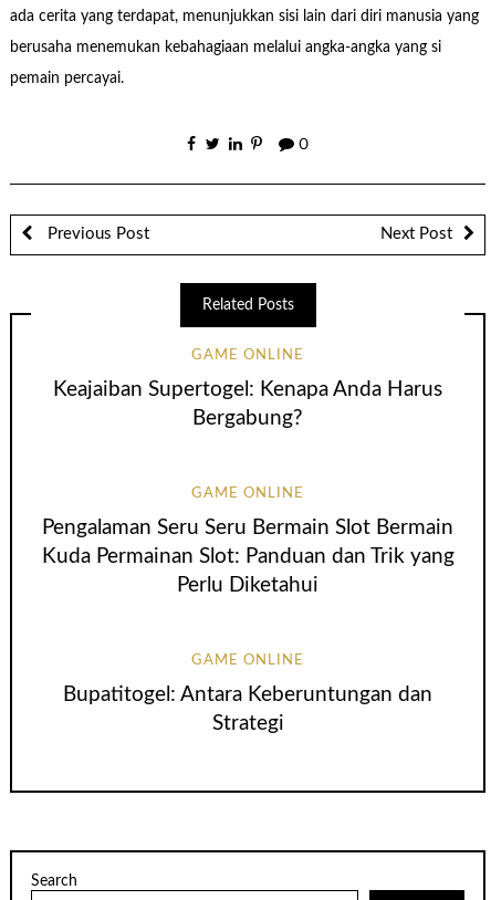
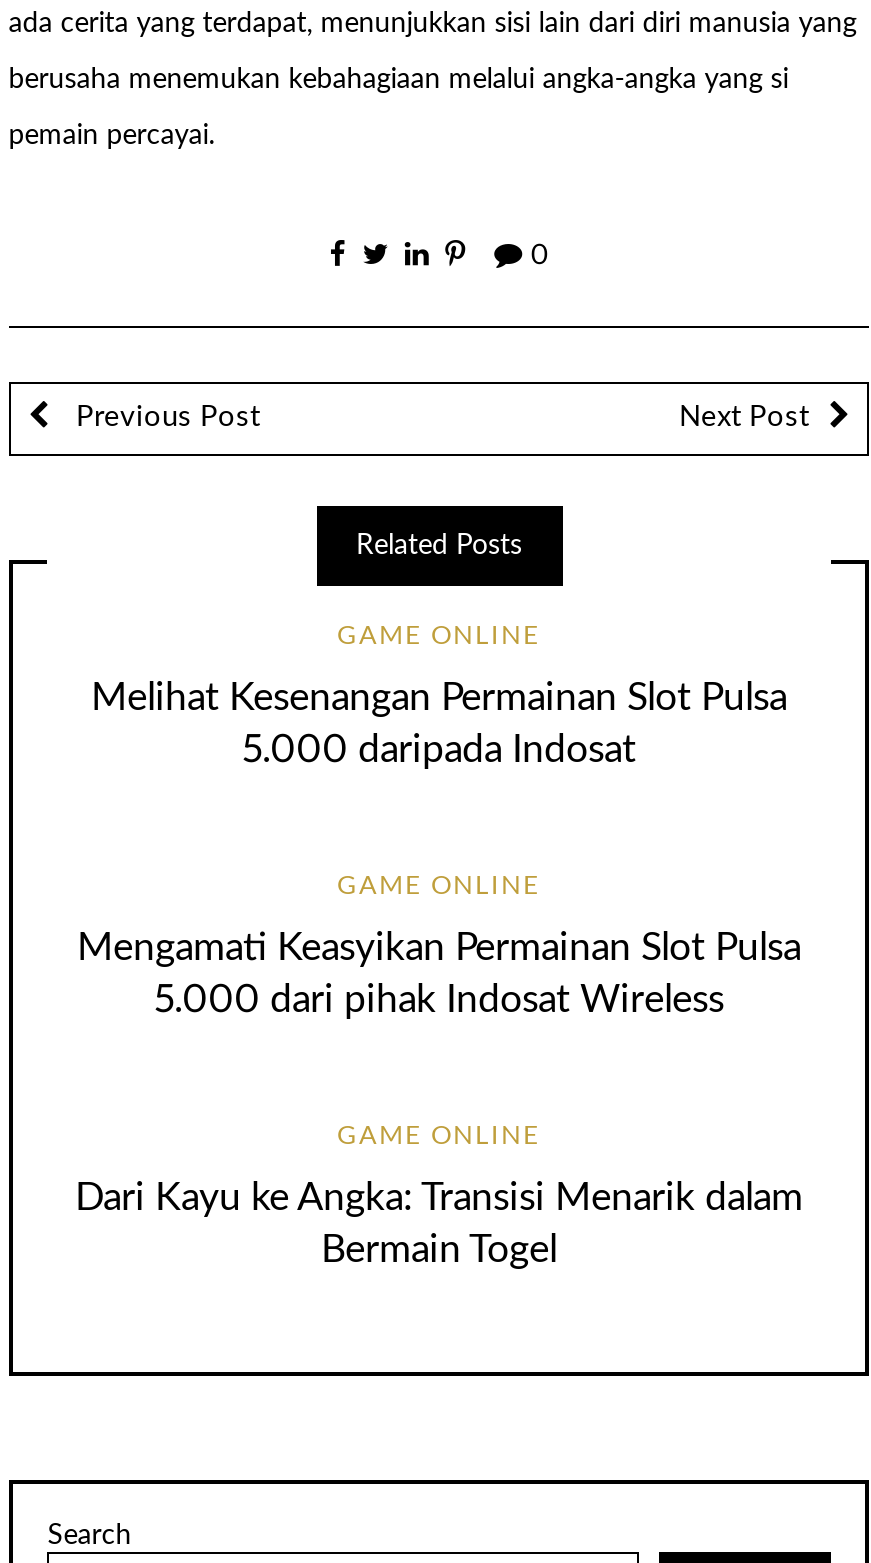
[53,380,442,429] Keajaiban Supertogel: Kenapa Anda Harus | Bergabung? -> [91,681,787,771] Melihat Kesenangan Permainan Slot Pulsa | 5.000 daripada Indosat
[41,518,454,596] Pengalaman Seru Seru Bermain Slot Bermain | Kuda Permainan Slot: Panduan dan Trik yang | Perlu Diketahui -> [77,930,801,1020] Mengamati Keasyikan Permainan Slot Pulsa | 5.000 dari pihak Indosat Wireless
[63,685,432,734] Bupatitogel: Antara Keberuntungan dan | Strategi -> [75,1180,803,1270] Dari Kayu ke Angka: Transisi Menarik dalam | Bermain Togel

